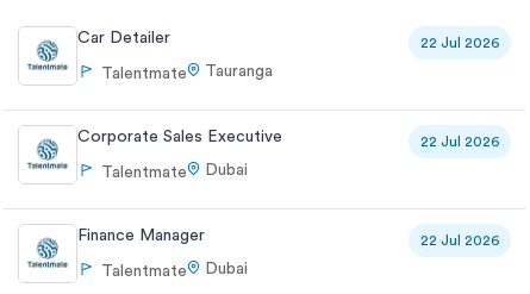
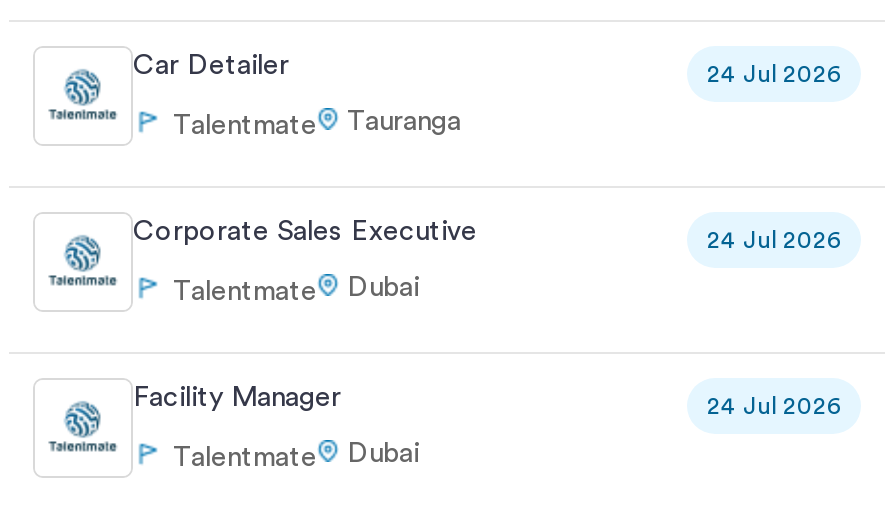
[420,36,499,50] 22 Jul 2026 -> [707,62,841,86] 24 Jul 2026
[420,135,499,149] 22 Jul 2026 -> [707,228,841,252] 24 Jul 2026
[77,227,205,244] Finance Manager -> [133,384,341,412] Facility Manager
[420,233,499,248] 22 Jul 2026 -> [707,394,841,418] 24 Jul 2026

